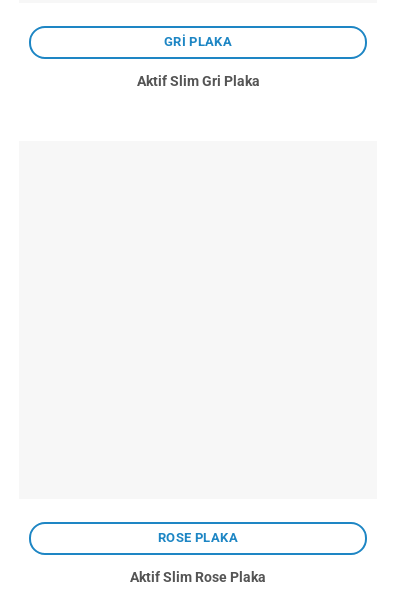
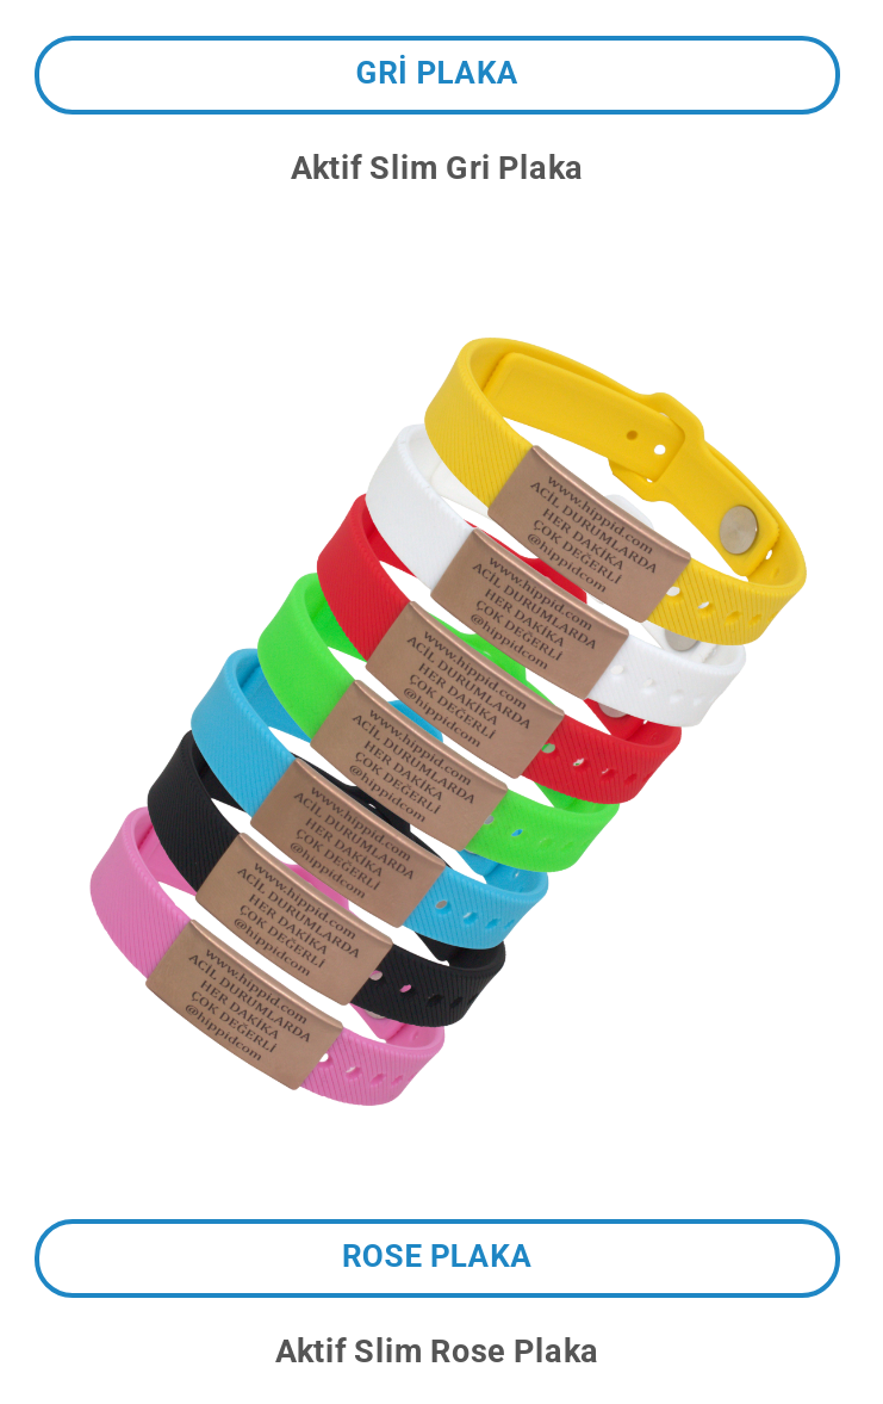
none -> [89,336,809,1107] [image]

